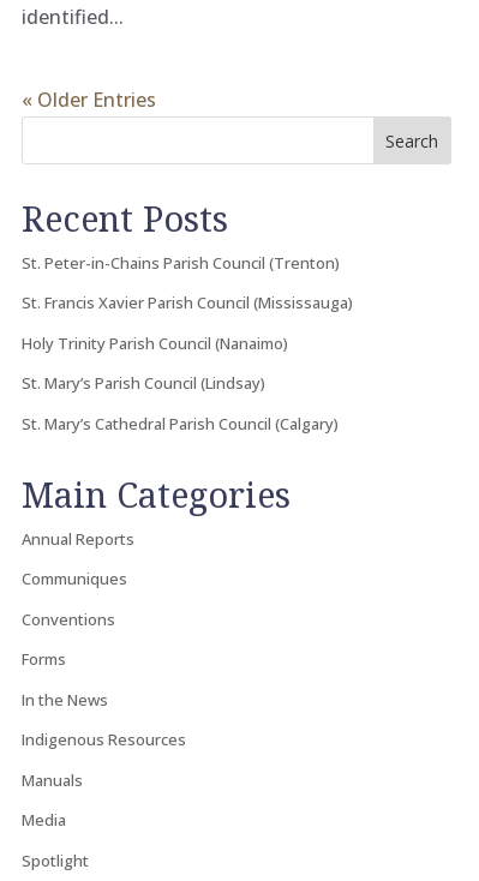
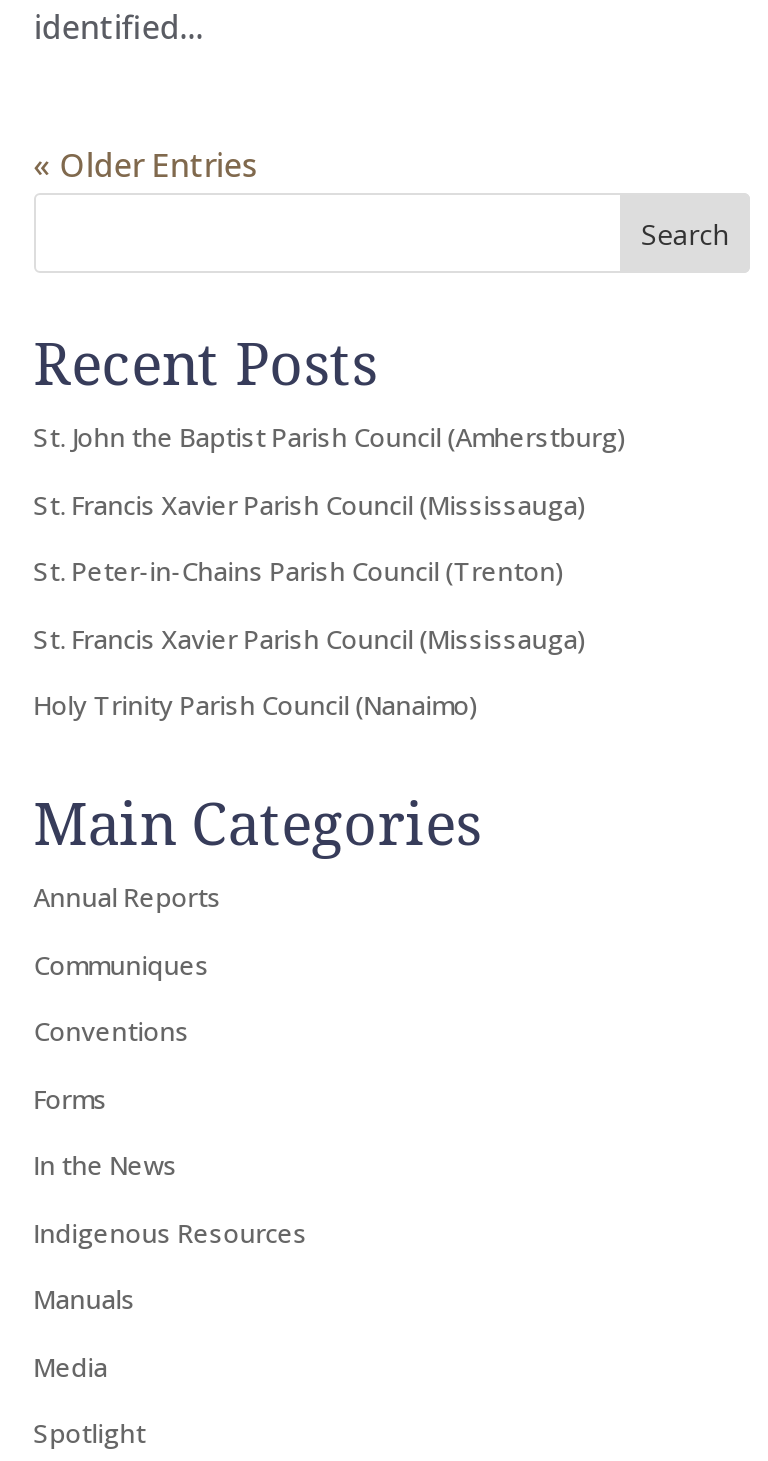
none -> [34,420,626,523] St. John the Baptist Parish Council (Amherstburg) | St. Francis Xavier Parish Council (Mississauga)
moved [21,252,353,354] -> [34,554,586,724]: St. Peter-in-Chains Parish Council (Trenton) | St. Francis Xavier Parish Council (Mississauga) | Holy Trinity Parish Council (Nanaimo)
[21,373,338,434] St. Mary’s Parish Council (Lindsay) | St. Mary’s Cathedral Parish Council (Calgary) -> none

